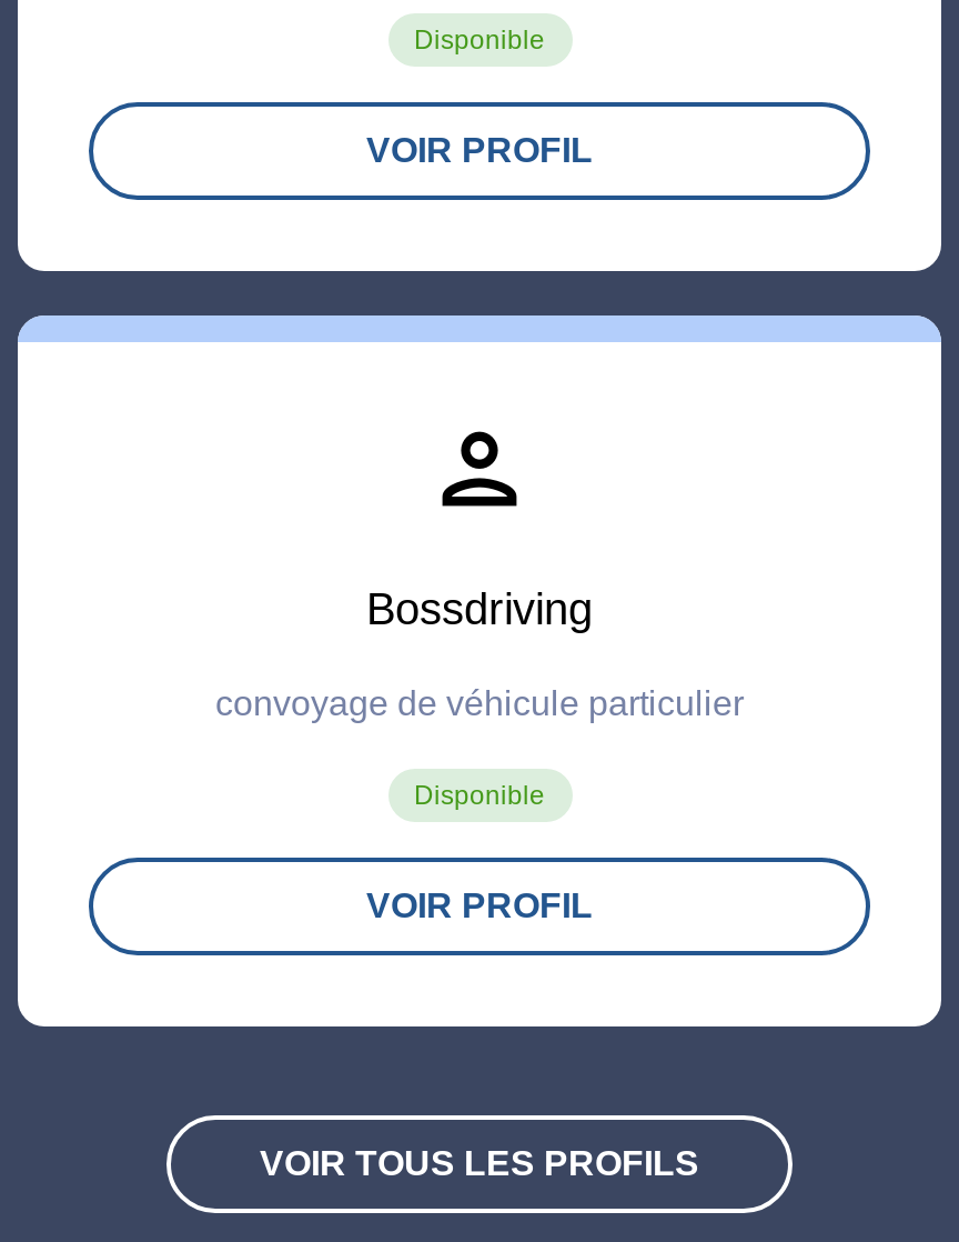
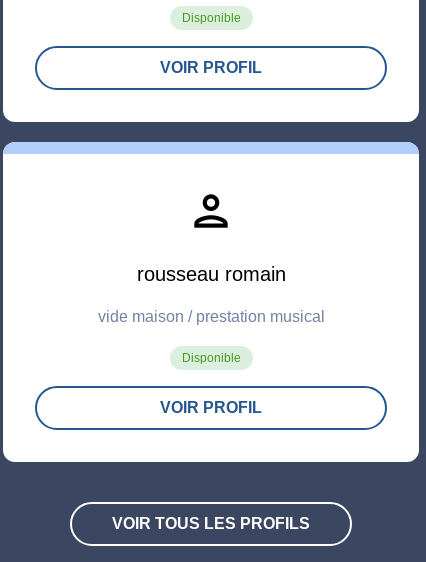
[366,584,593,633] Bossdriving -> [136,263,285,285] rousseau romain
[215,684,744,722] convoyage de véhicule particulier -> [97,308,324,325] vide maison / prestation musical

